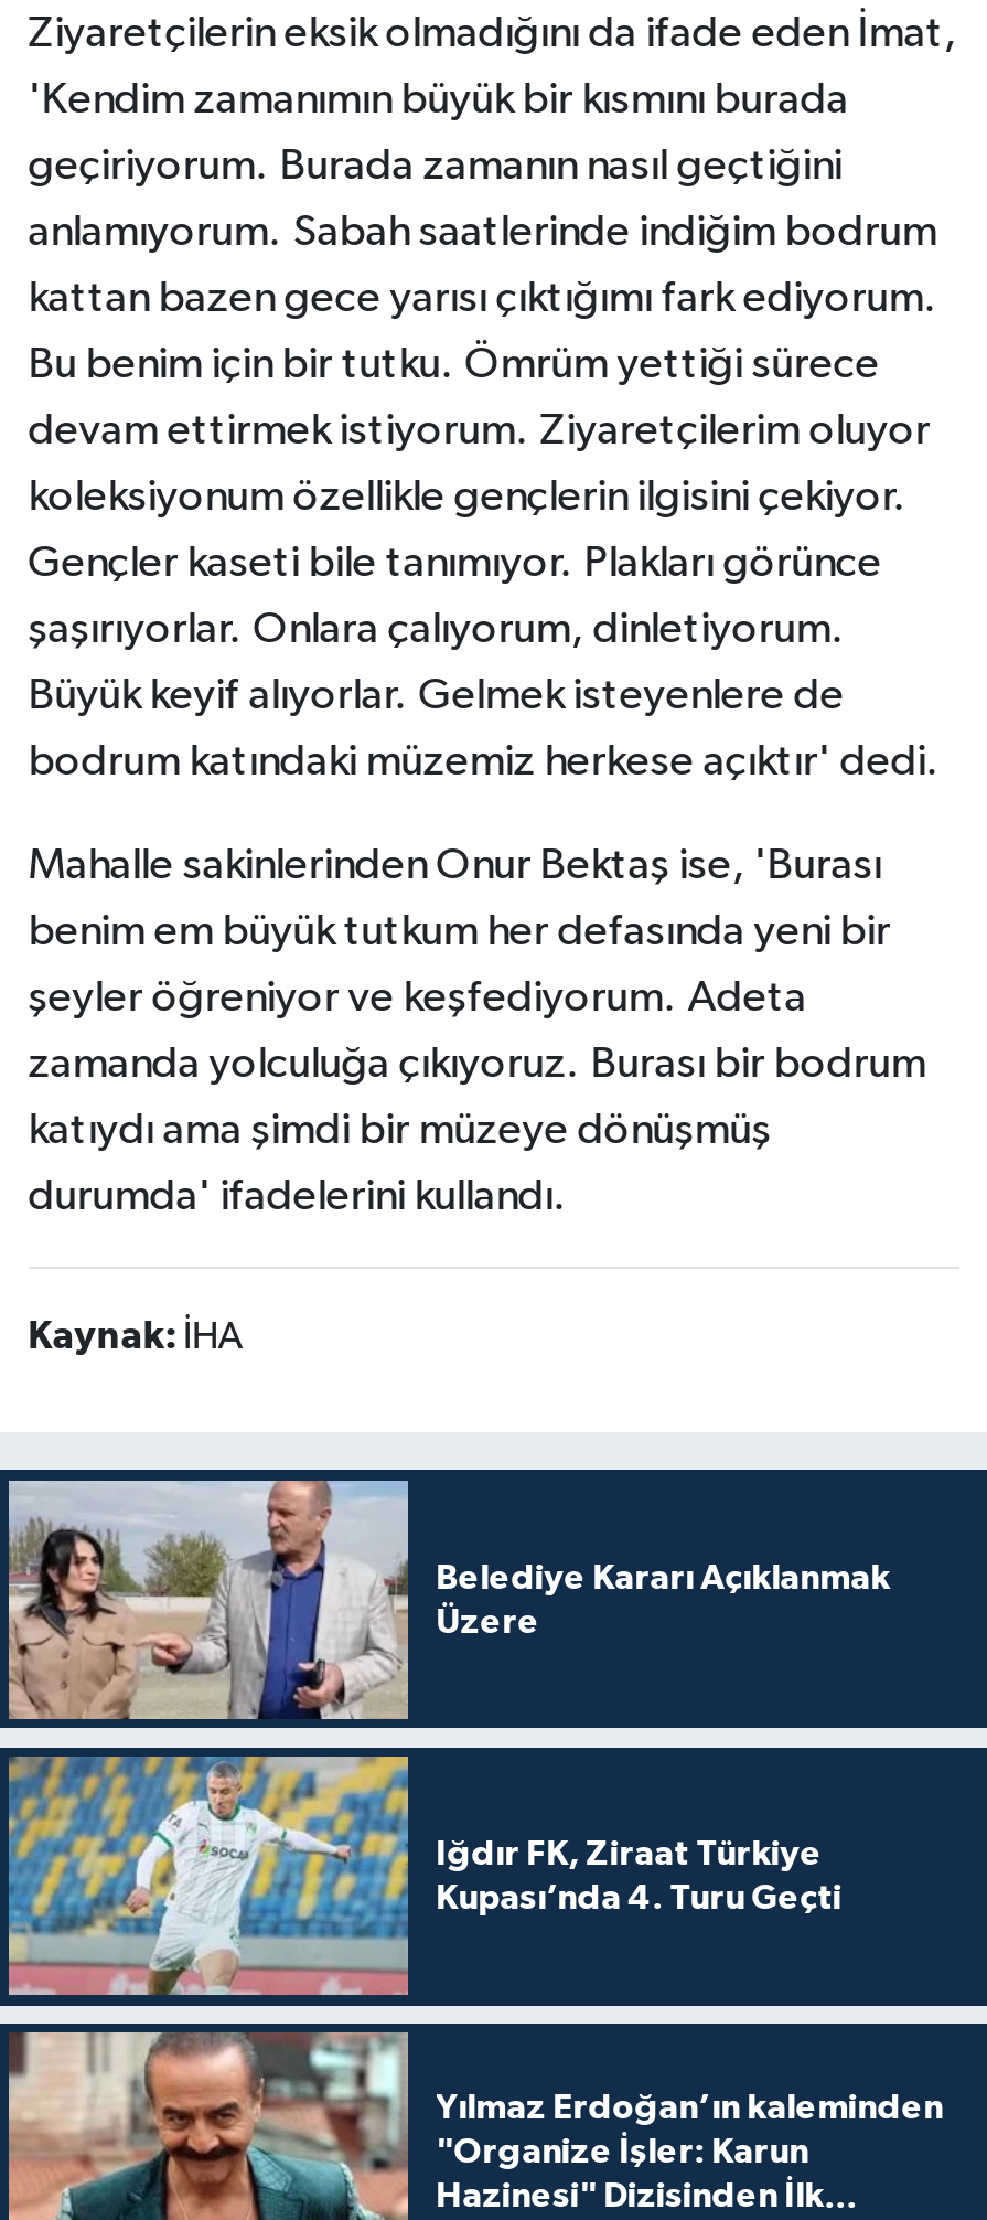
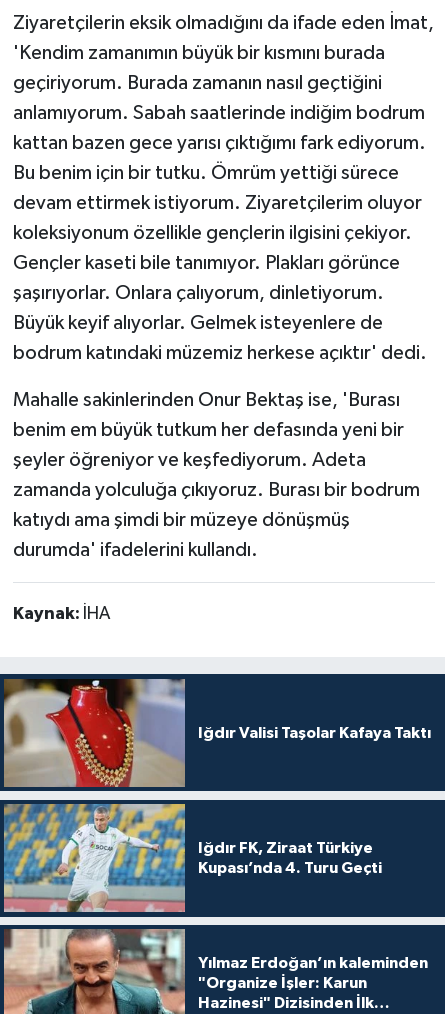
[7,1479,890,1721] [image] | Belediye Kararı Açıklanmak | Üzere -> [4,678,431,788] [image] | Iğdır Valisi Taşolar Kafaya Taktı

